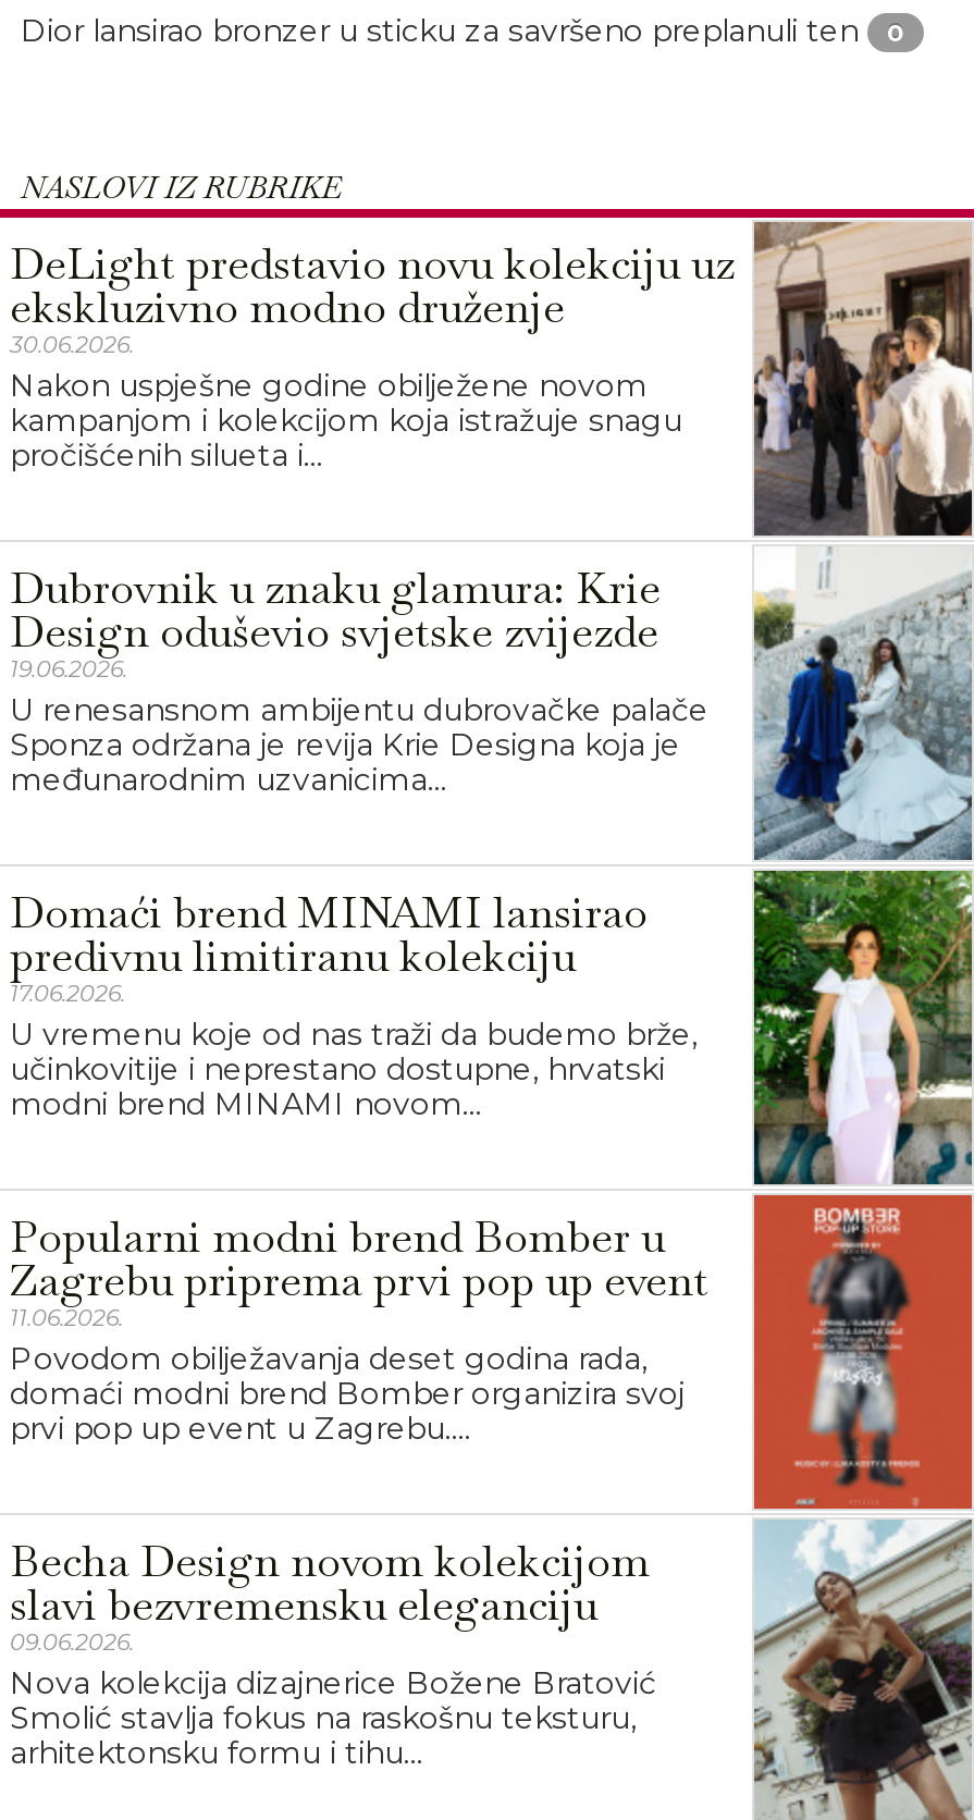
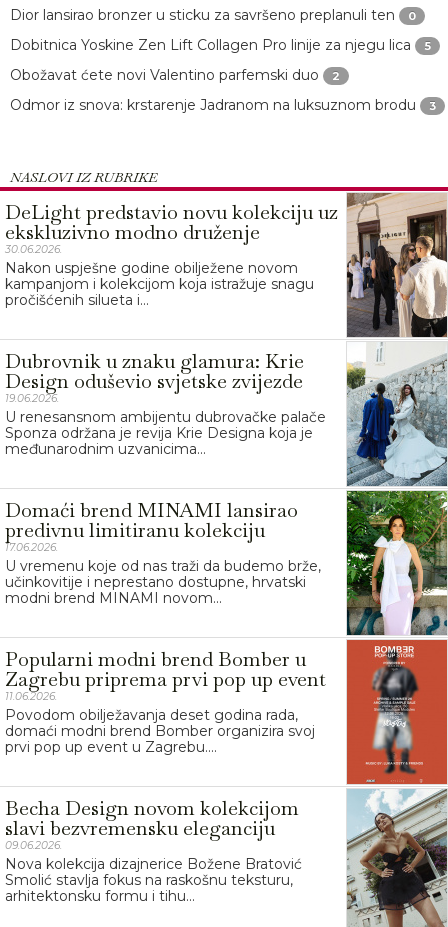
none -> [10,36,436,114] Dobitnica Yoskine Zen Lift Collagen Pro linije za njegu lica | 5 | Obožavat ćete novi Valentino parfemski duo | 2 | Odmor iz snova: krstarenje Jadranom na luksuznom brodu | 3

